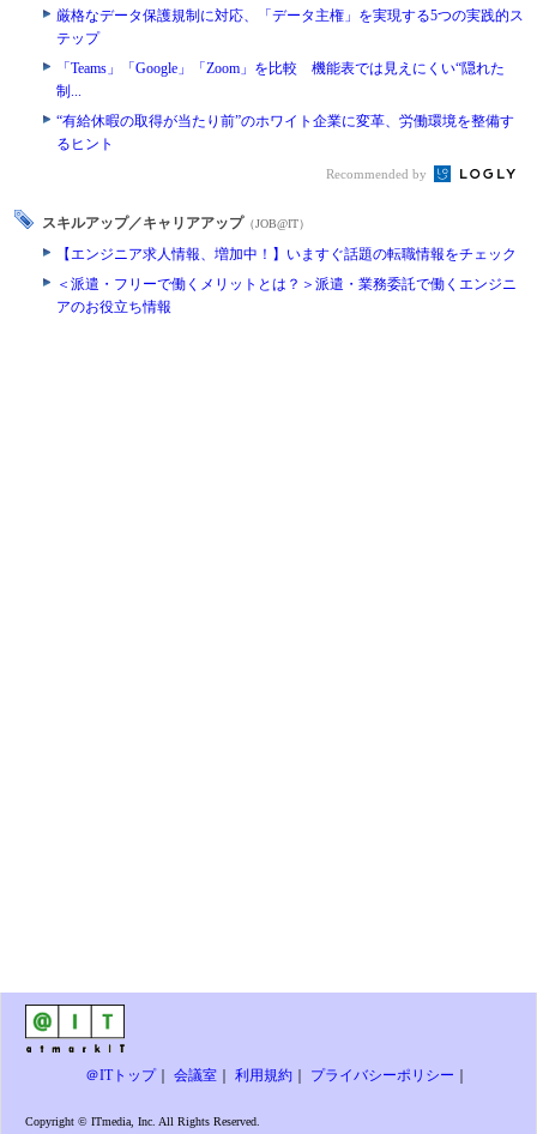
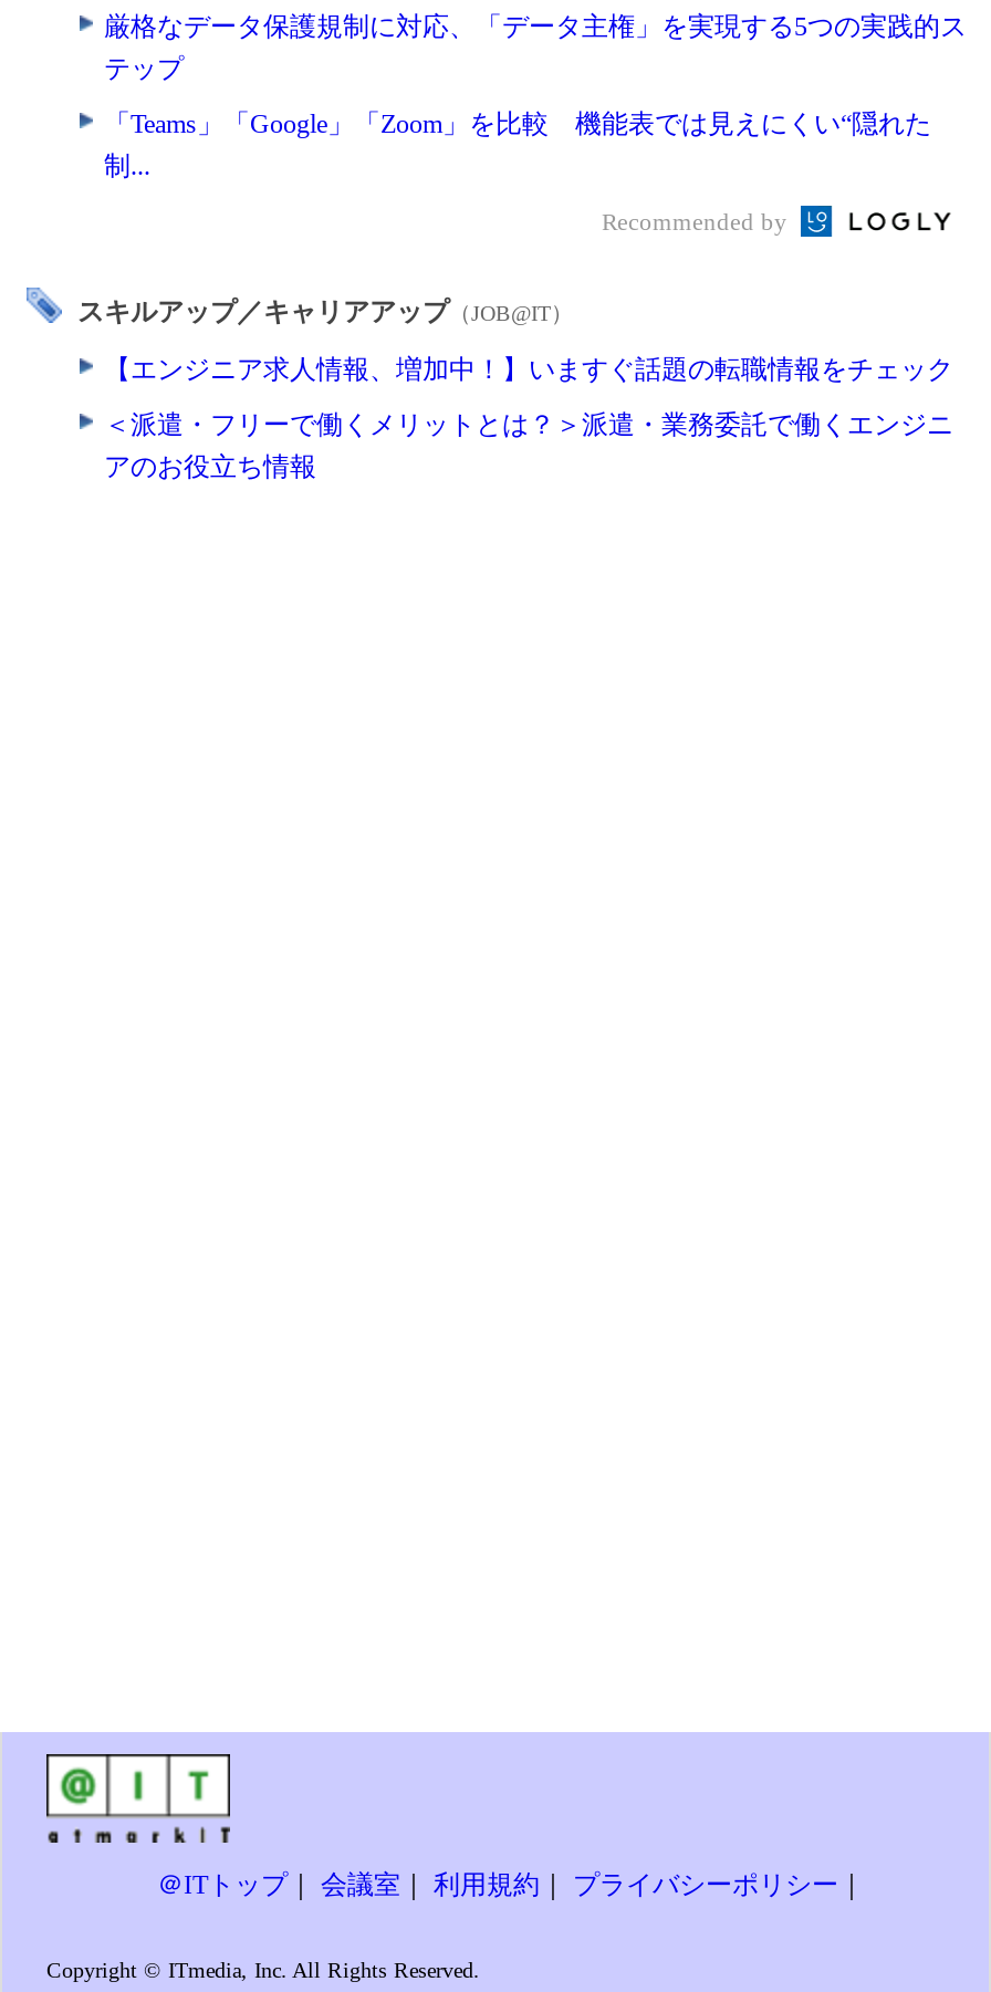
[56,113,514,152] “有給休暇の取得が当たり前”のホワイト企業に変革、労働環境を整備す | るヒント -> none

